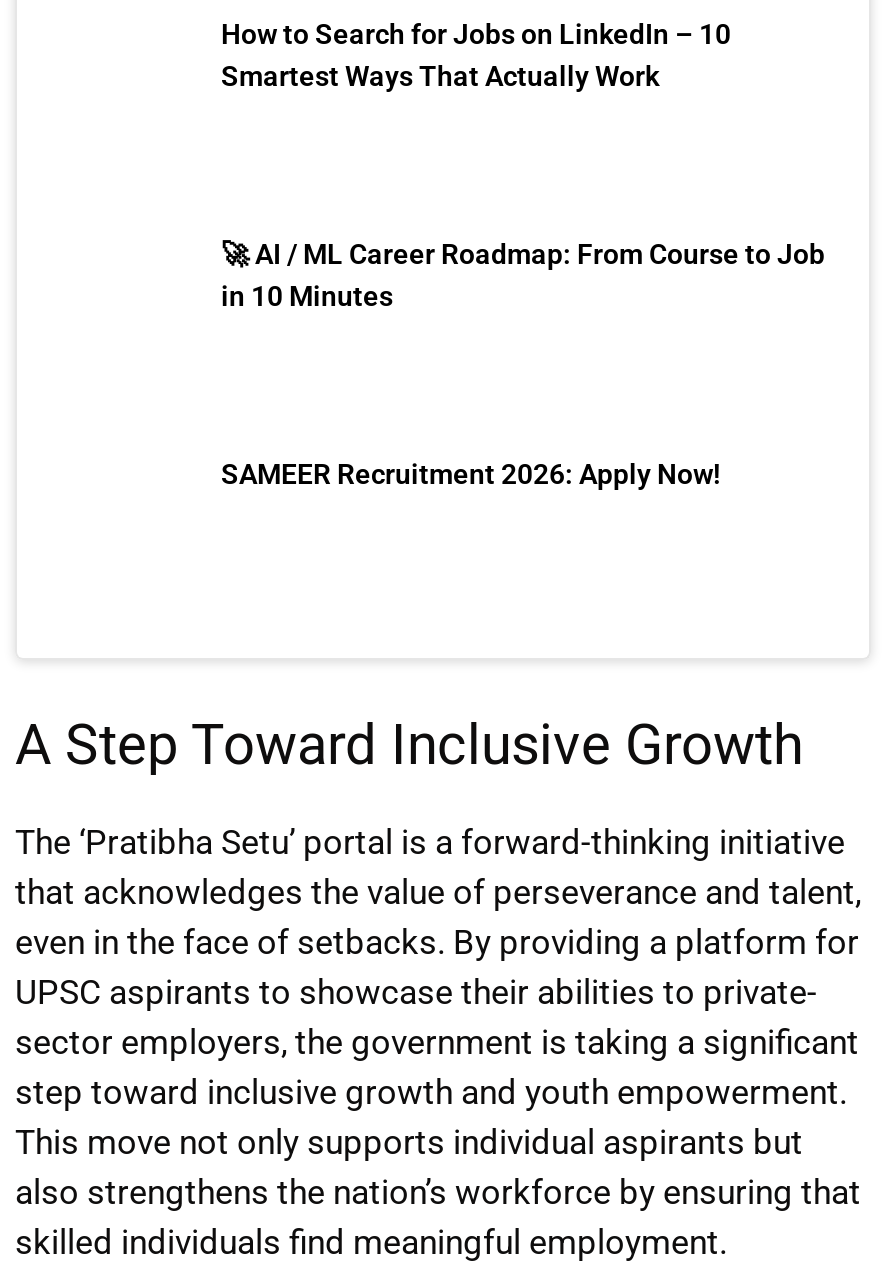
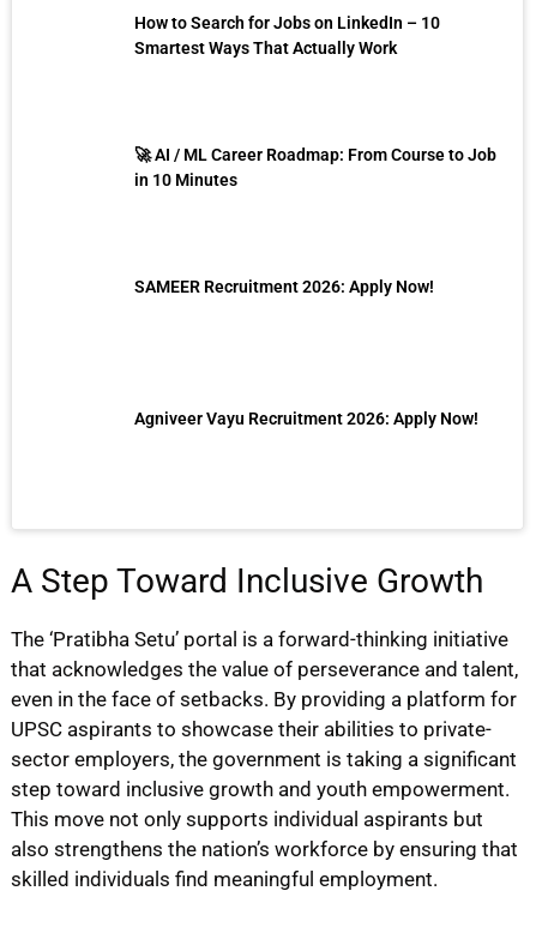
none -> [134,409,478,429] Agniveer Vayu Recruitment 2026: Apply Now!

